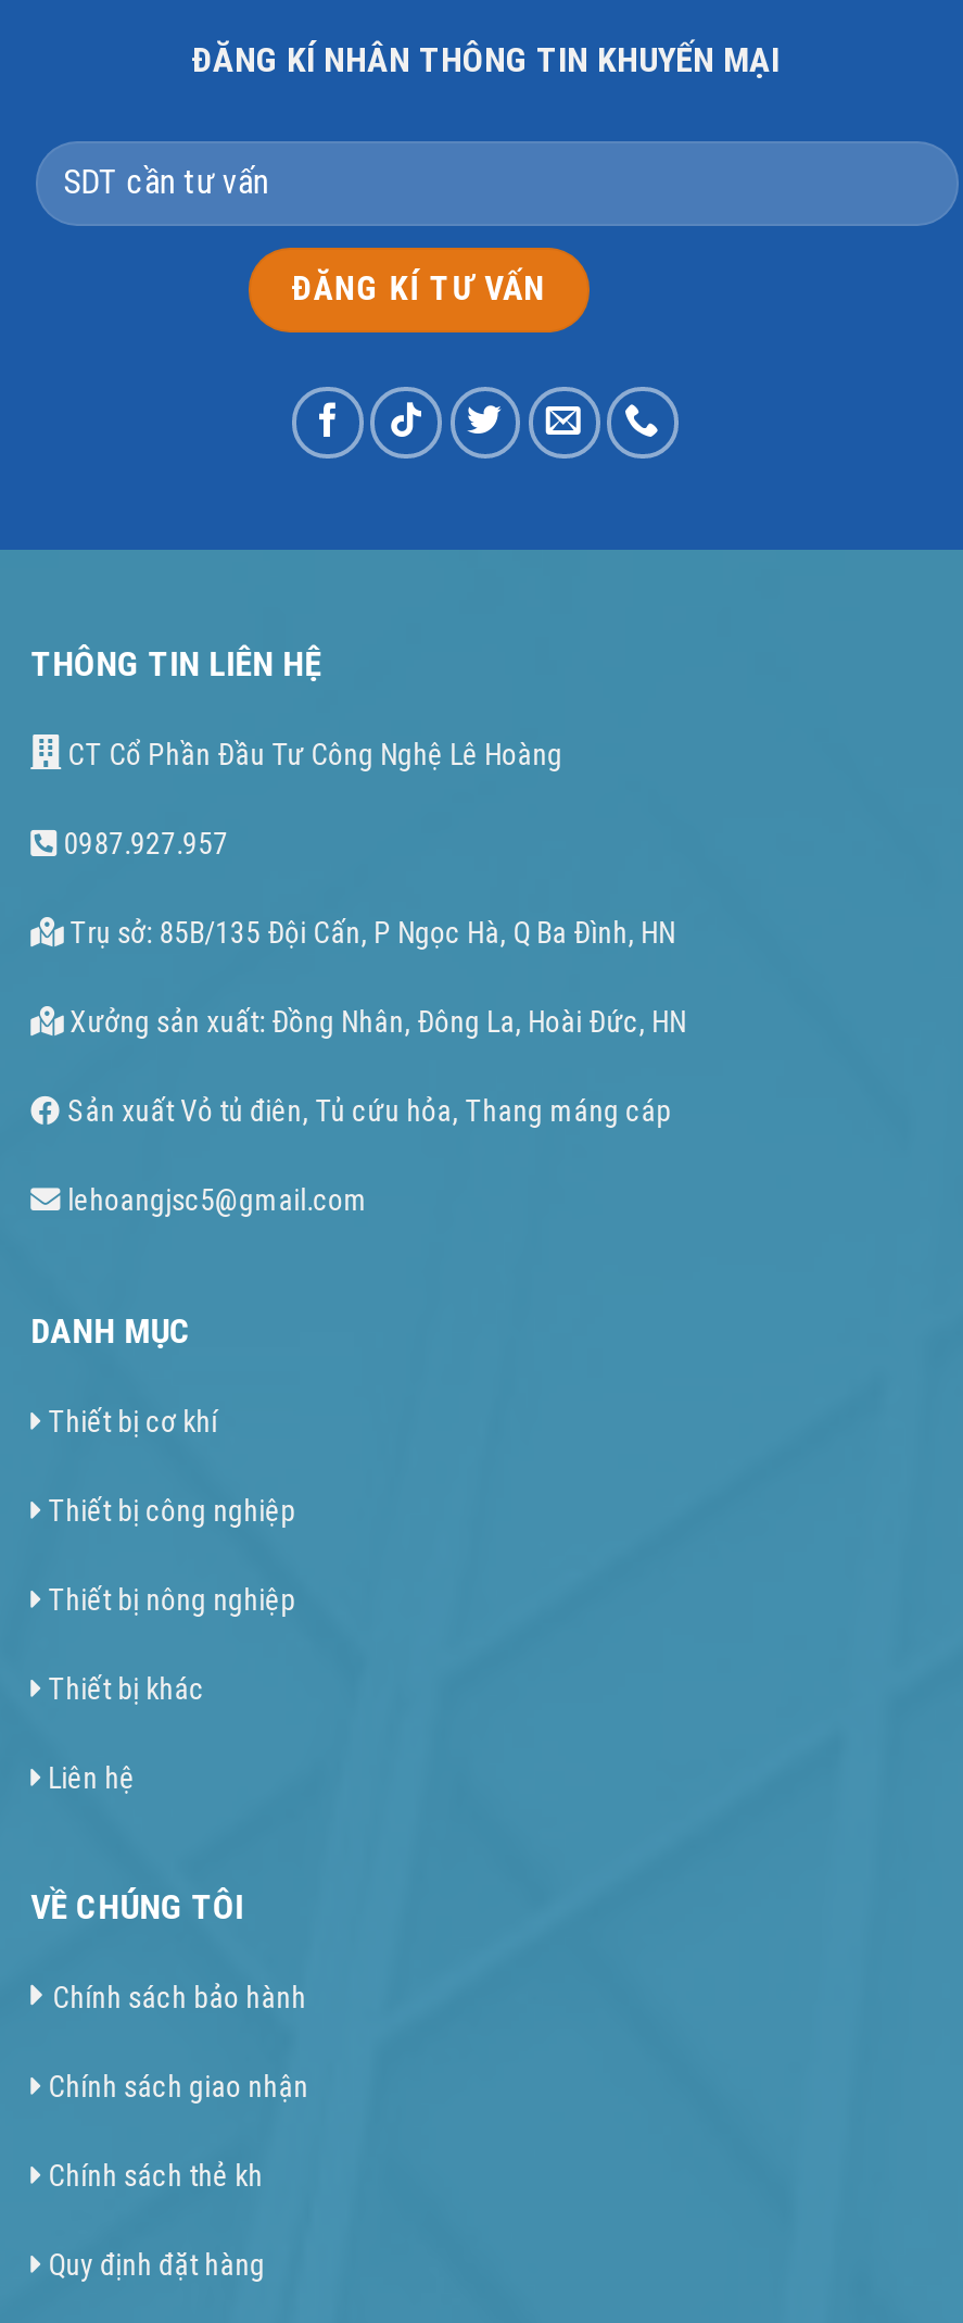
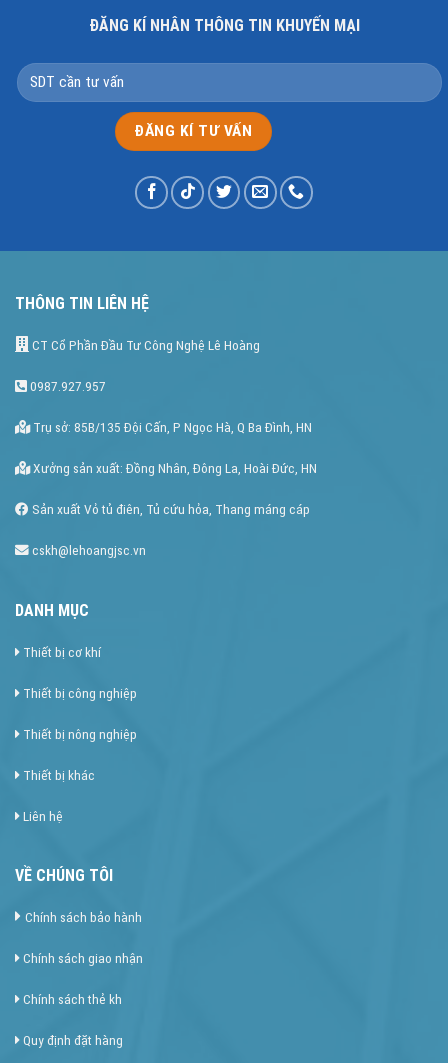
[61,1183,367,1218] lehoangjsc5@gmail.com -> [29,542,146,558] cskh@lehoangjsc.vn

